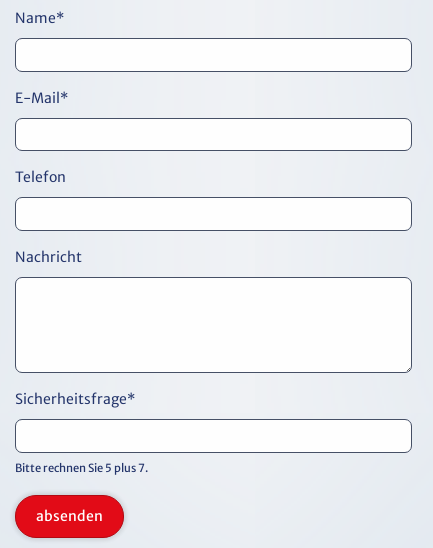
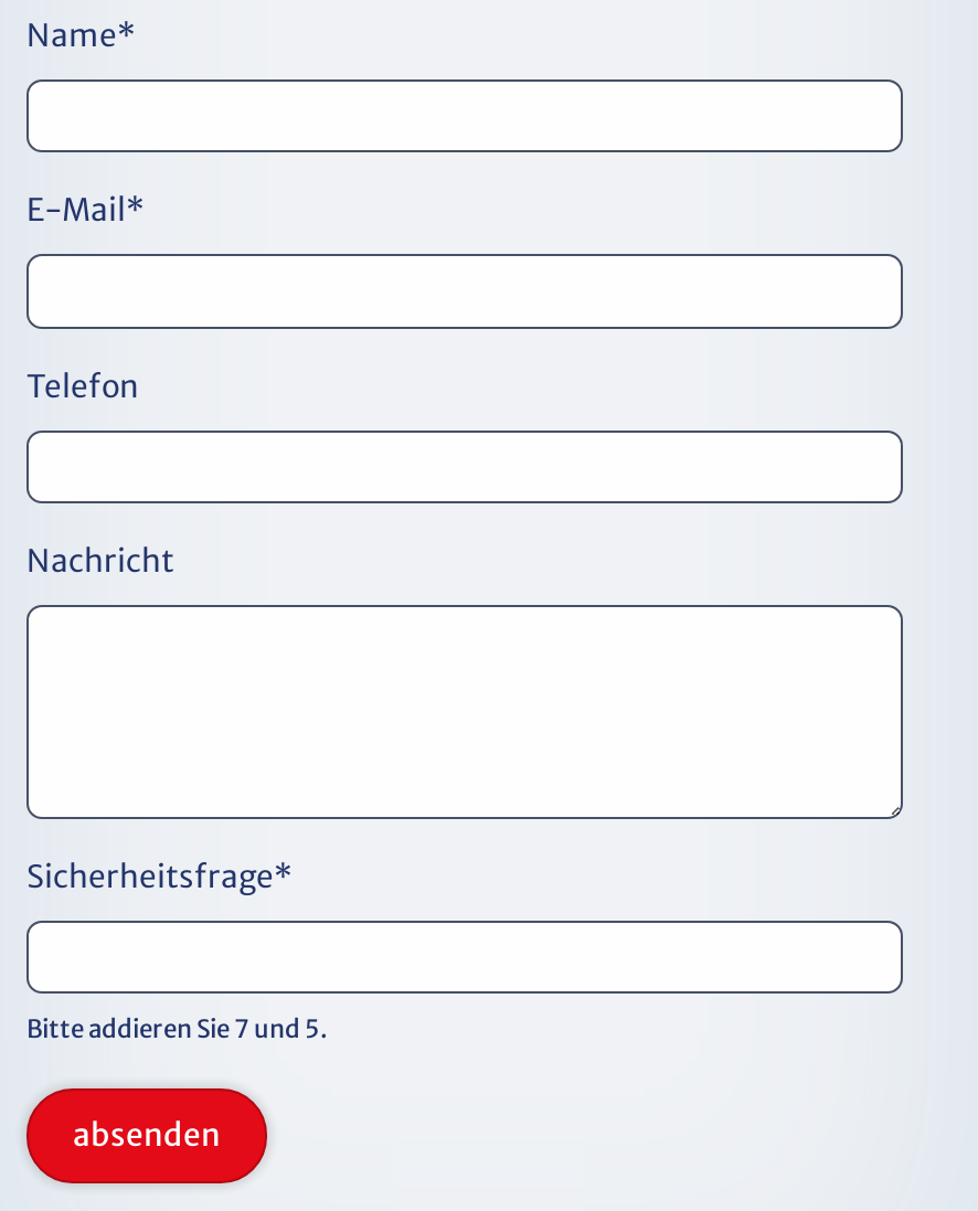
[15,461,148,475] Bitte rechnen Sie 5 plus 7. -> [26,1013,327,1044] Bitte addieren Sie 7 und 5.

